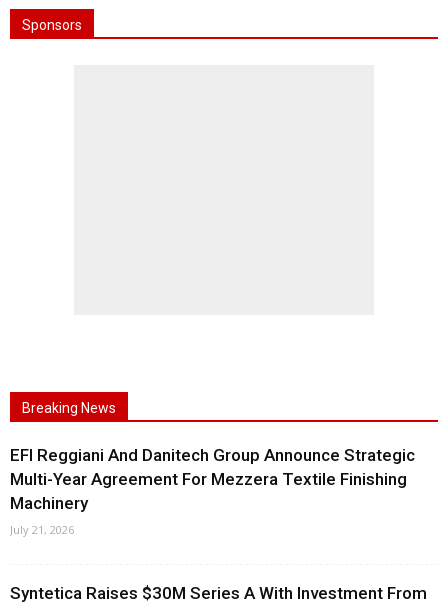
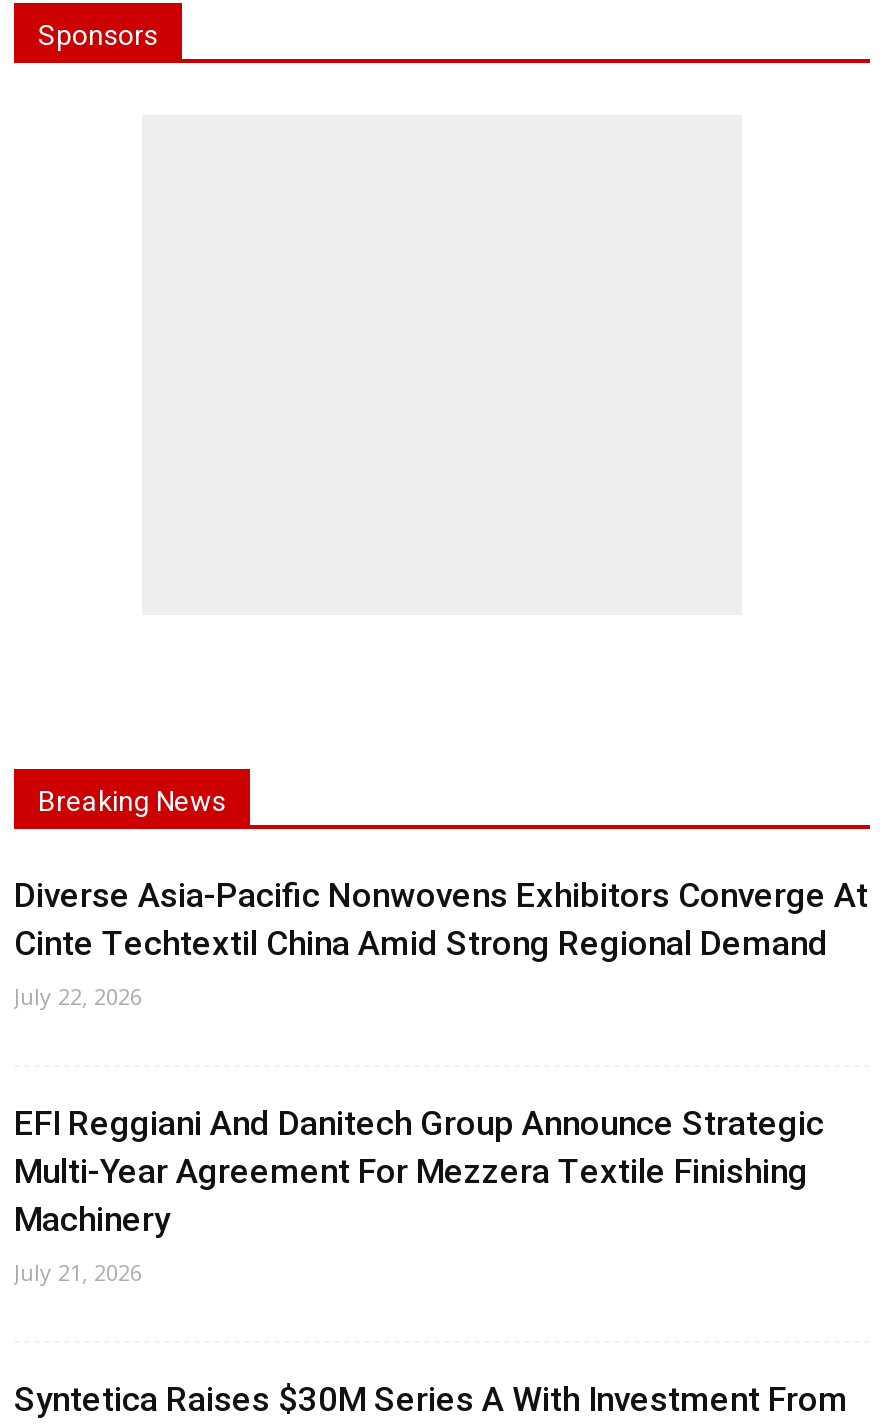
none -> [14,875,868,1011] Diverse Asia-Pacific Nonwovens Exhibitors Converge At | Cinte Techtextil China Amid Strong Regional Demand | July 22, 2026

